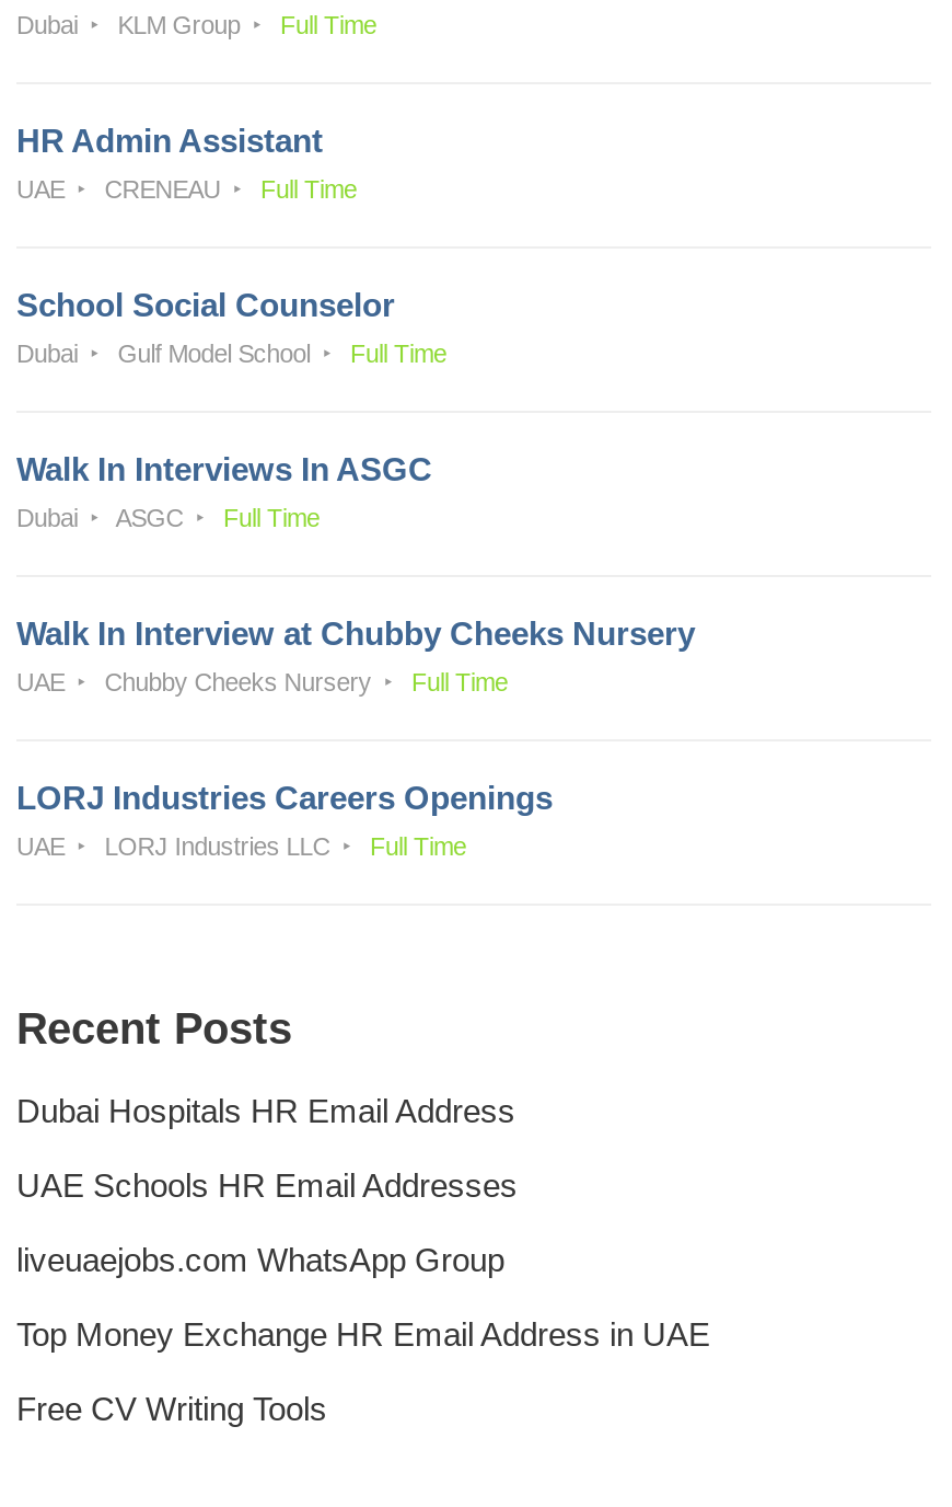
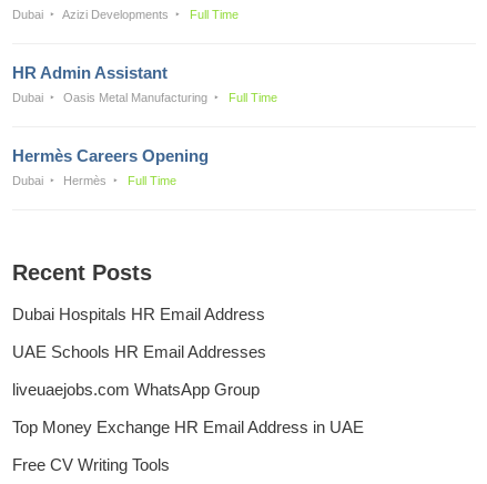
[118,11,240,37] KLM Group -> [62,7,169,20] Azizi Developments
[16,175,395,322] UAE | CRENEAU | Full Time | School Social Counselor -> none
[118,340,310,366] Gulf Model School -> [63,90,208,104] Oasis Metal Manufacturing
[16,449,432,486] Walk In Interviews In ASGC -> [12,146,209,164] Hermès Careers Opening
[16,504,695,859] ASGC | Full Time | Walk In Interview at Chubby Cheeks Nursery | UAE | Chubby Cheeks Nursery | Full Time | LORJ Industries Careers Openings | UAE | LORJ Industries LLC -> [63,173,107,187] Hermès

